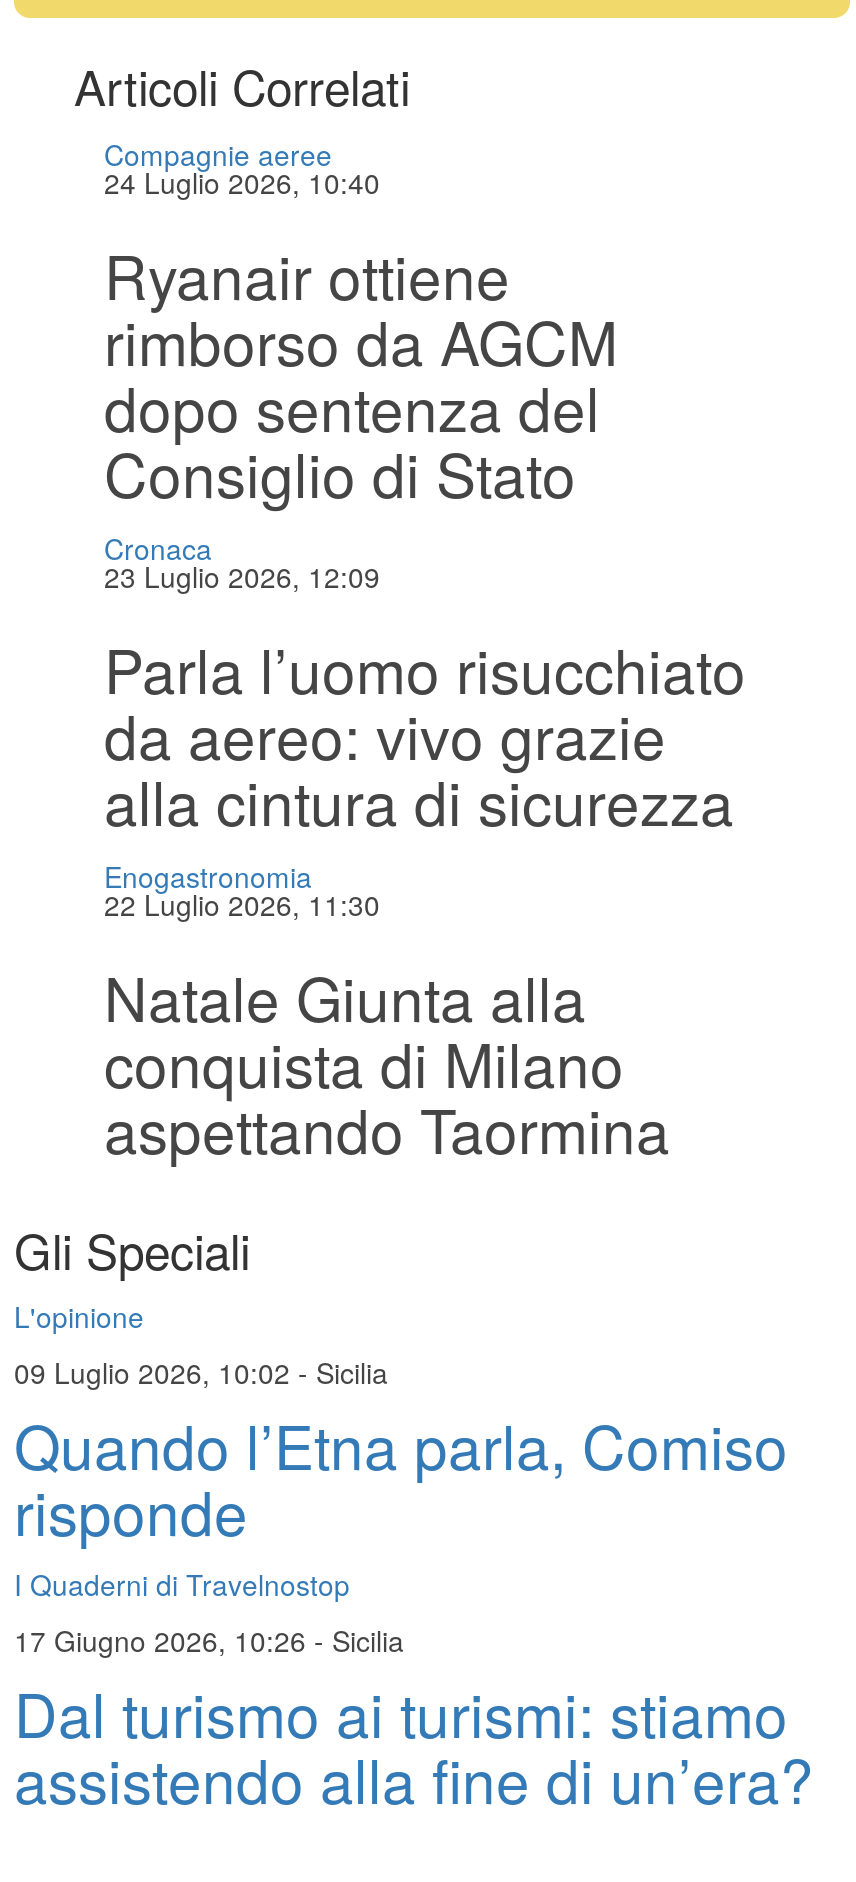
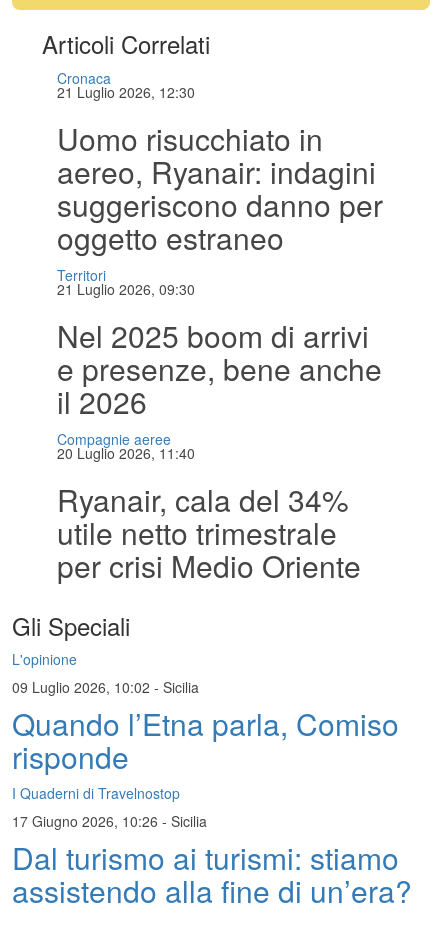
moved [104,135,332,175] -> [57,429,171,449]: Compagnie aeree
[104,163,618,517] 24 Luglio 2026, 10:40 | Ryanair ottiene | rimborso da AGCM | dopo sentenza del | Consiglio di Stato -> none
moved [104,529,212,569] -> [57,68,111,88]: Cronaca
[104,557,746,1173] 23 Luglio 2026, 12:09 | Parla l’uomo risucchiato | da aereo: vivo grazie | alla cintura di sicurezza | Enogastronomia | 22 Luglio 2026, 11:30 | Natale Giunta alla | conquista di Milano | aspettando Taormina -> [57,82,383,587] 21 Luglio 2026, 12:30 | Uomo risucchiato in | aereo, Ryanair: indagini | suggeriscono danno per | oggetto estraneo | Territori | 21 Luglio 2026, 09:30 | Nel 2025 boom di arrivi | e presenze, bene anche | il 2026 | 20 Luglio 2026, 11:40 | Ryanair, cala del 34% | utile netto trimestrale | per crisi Medio Oriente

